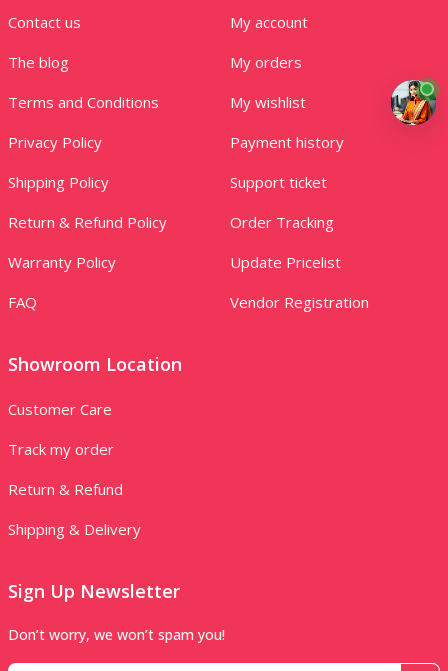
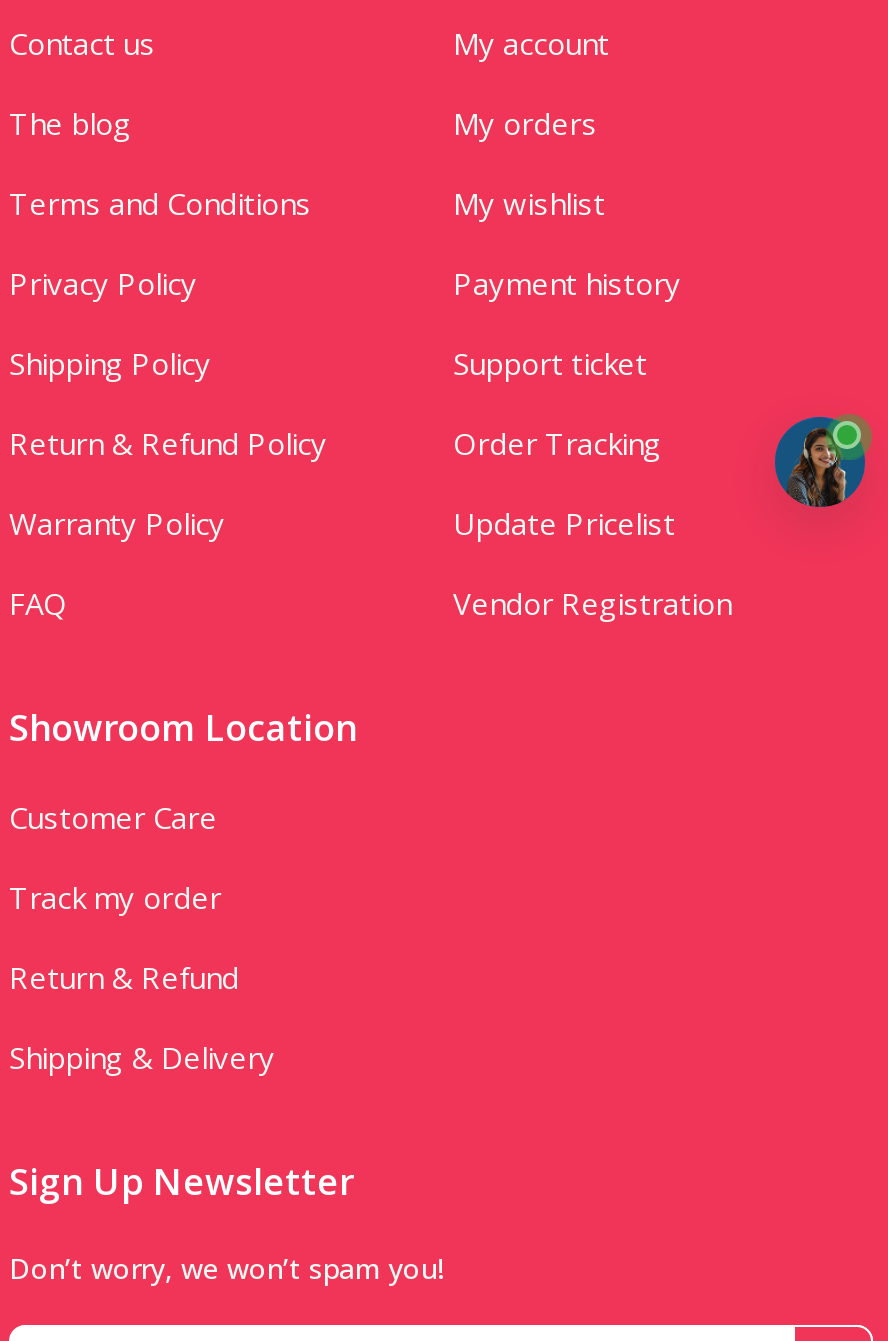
[390,77,441,126] [image] -> none
none -> [773,413,873,511] [image]

